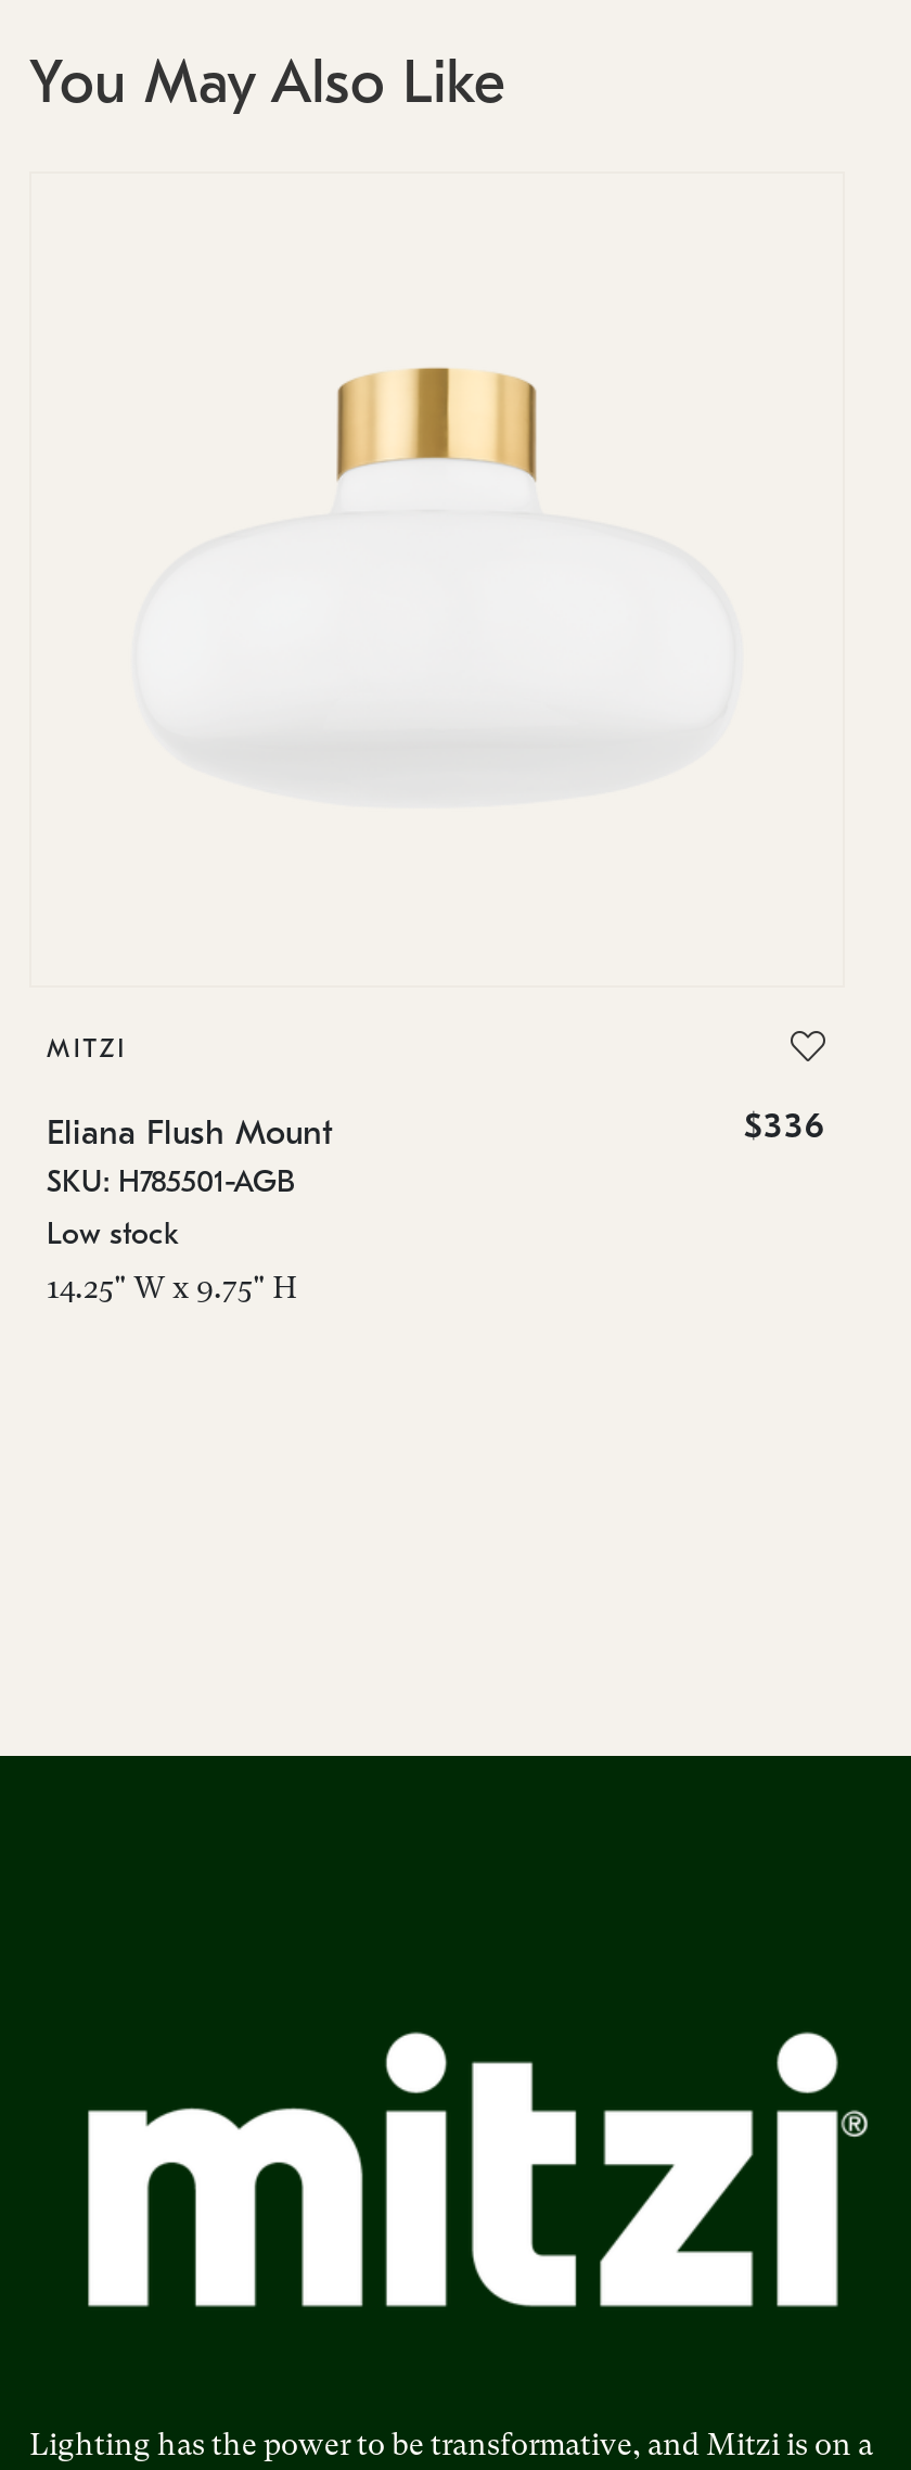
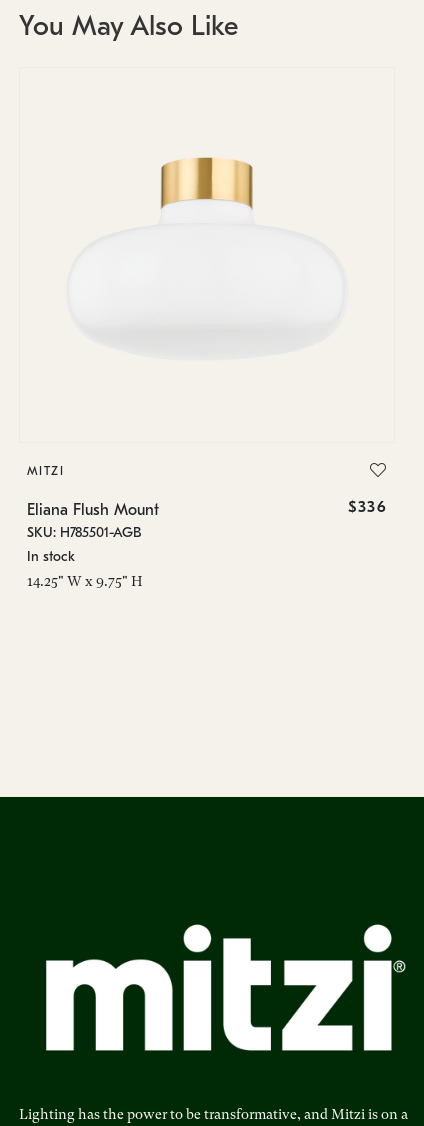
[47,1215,179,1252] Low stock -> [27,548,75,565] In stock

